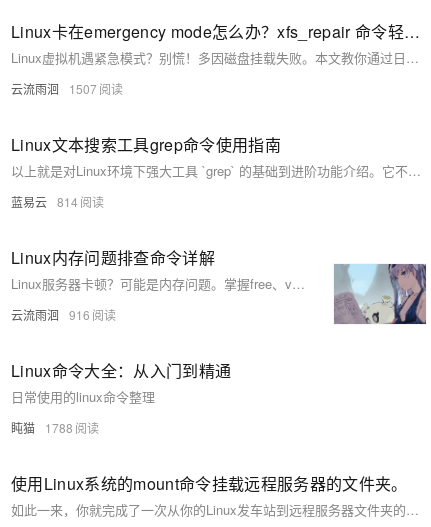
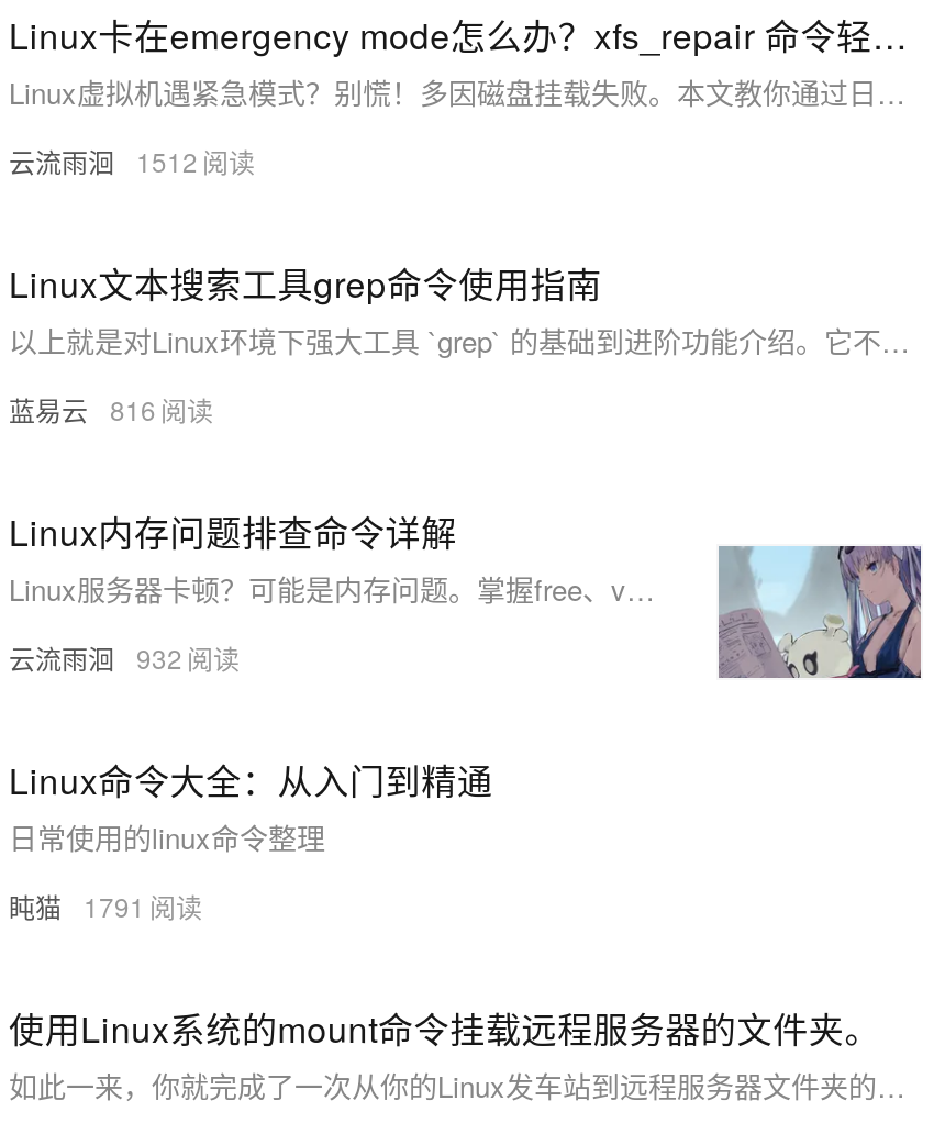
[11,80,97,97] 云流雨洄 1507 -> [9,142,198,179] 云流雨洄 1512
[11,193,78,210] 蓝易云 814 -> [9,390,156,428] 蓝易云 816
[11,306,90,323] 云流雨洄 916 -> [9,639,182,676] 云流雨洄 932
[11,419,73,436] 盹猫 1788 -> [9,887,145,924] 盹猫 1791

